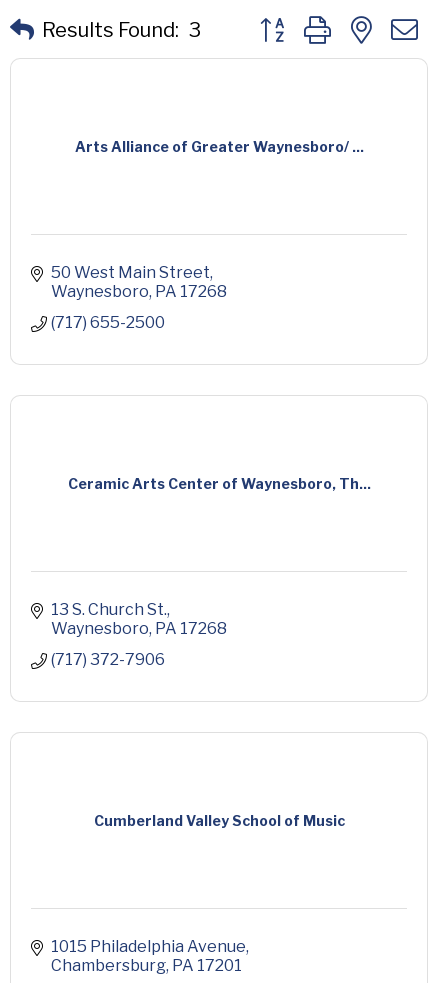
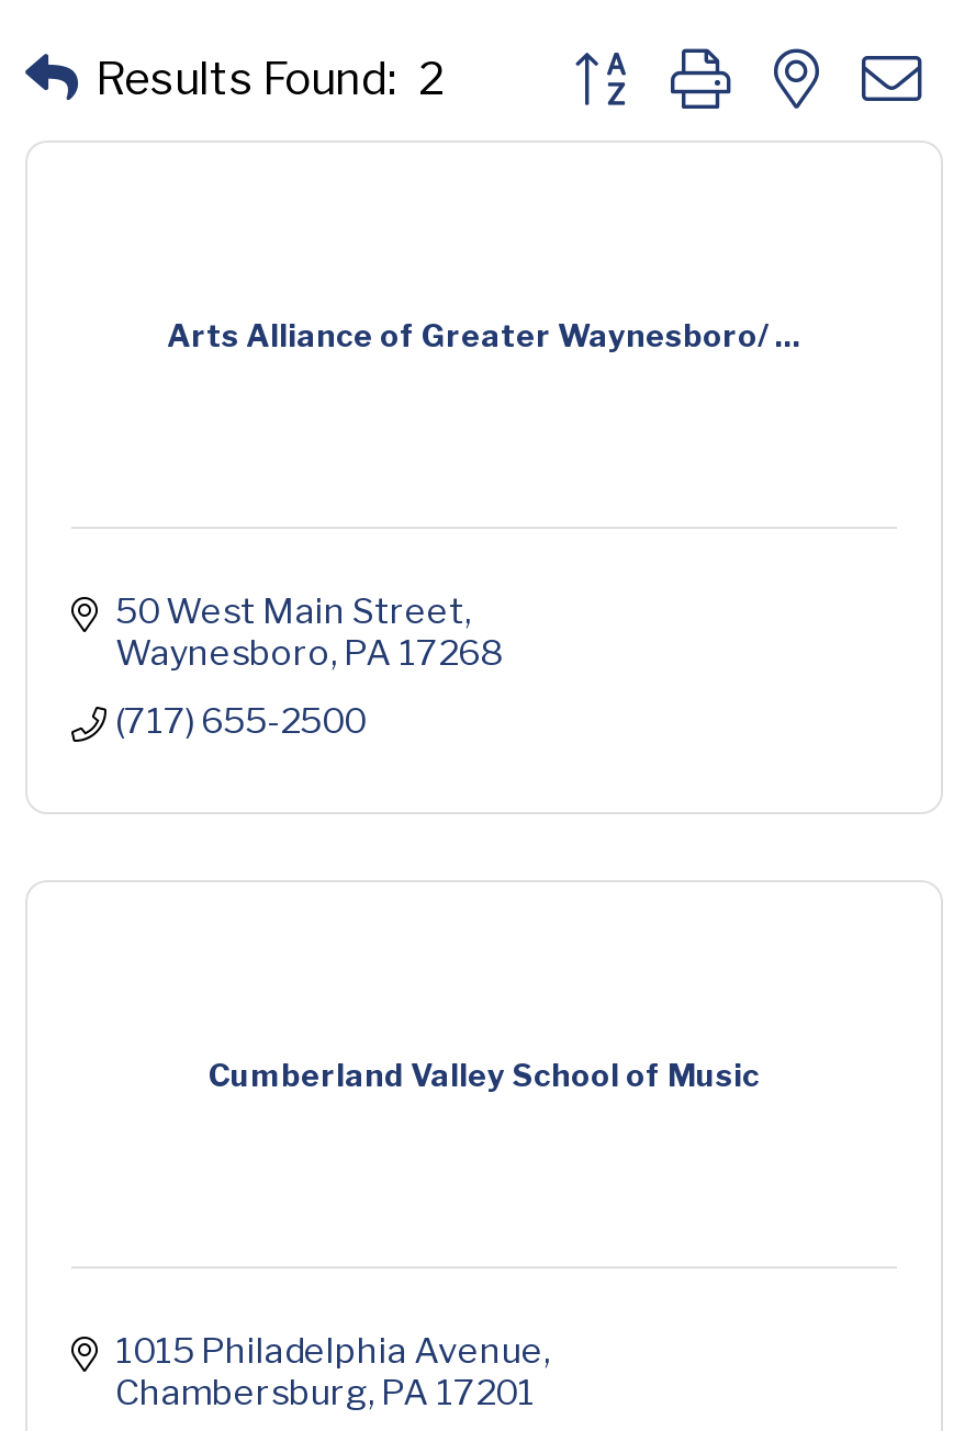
[42,18,201,42] Results Found: 3 -> [96,53,445,106] Results Found: 2
[67,475,370,492] Ceramic Arts Center of Waynesboro, Th... -> none
[51,600,227,669] 13 S. Church St. | Waynesboro PA 17268 | (717) 372-7906 -> none

